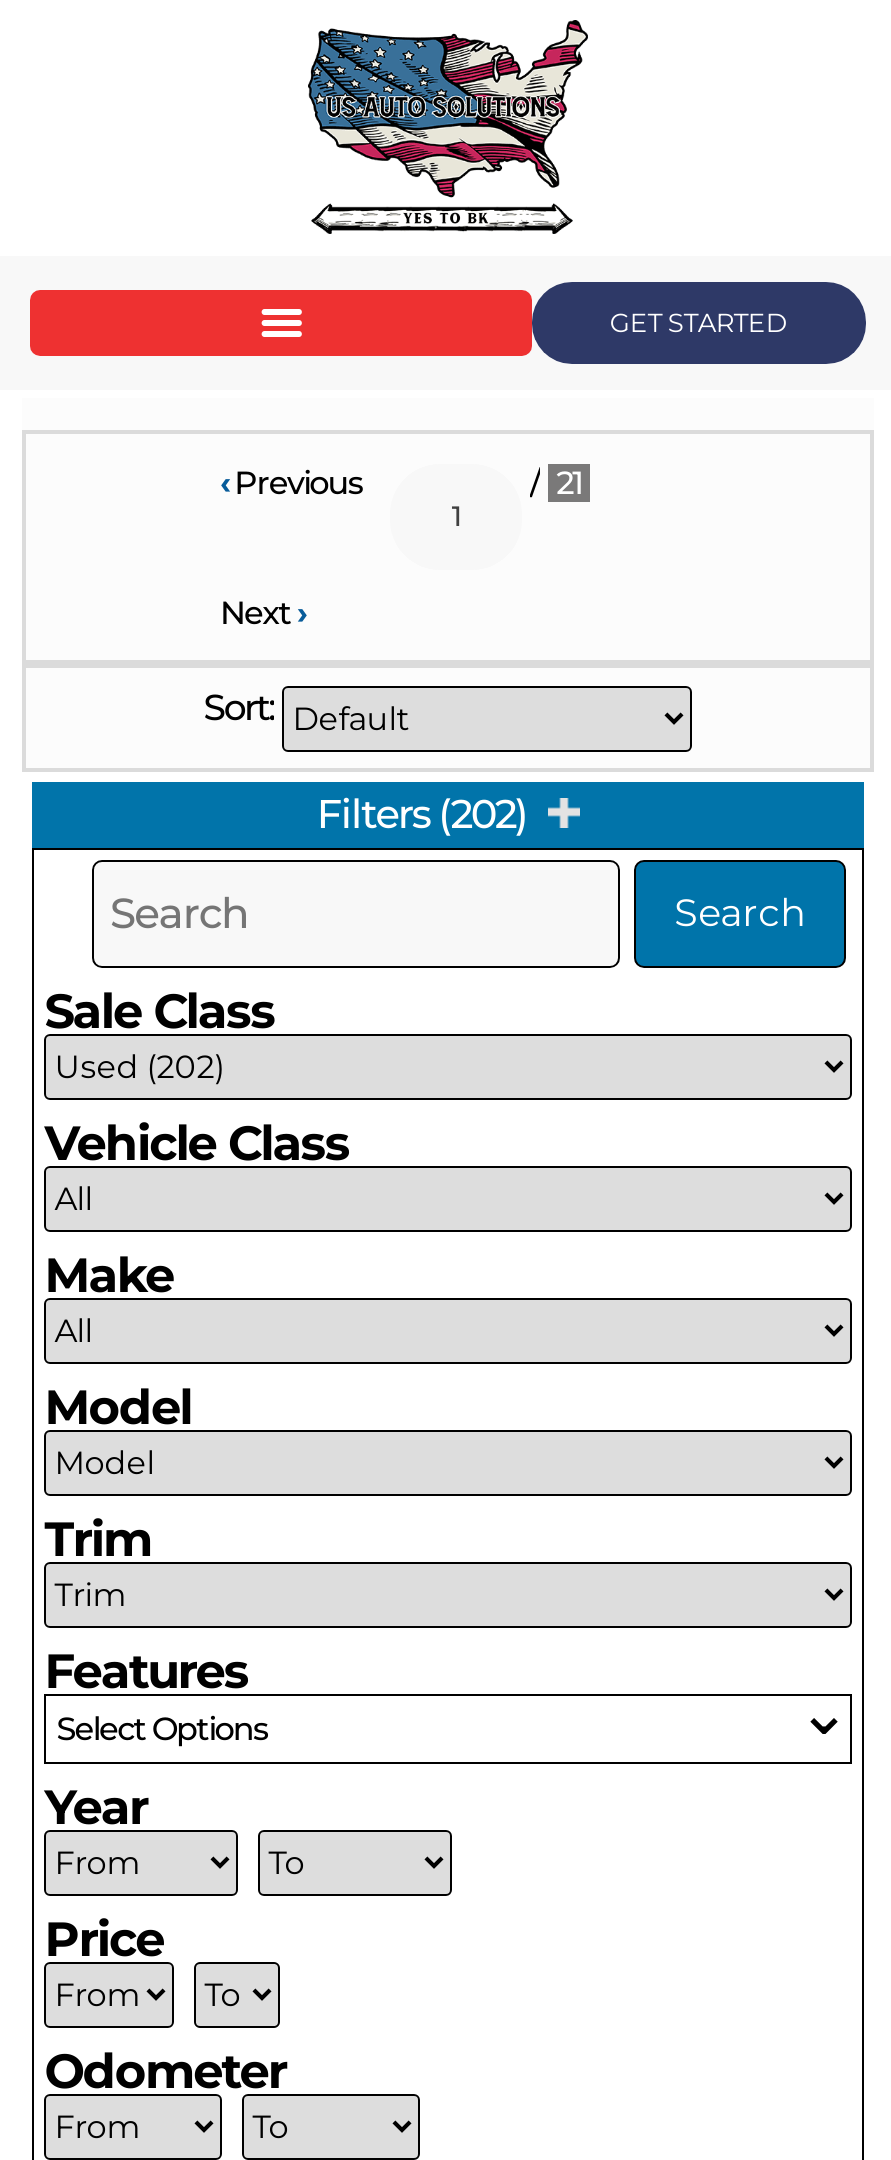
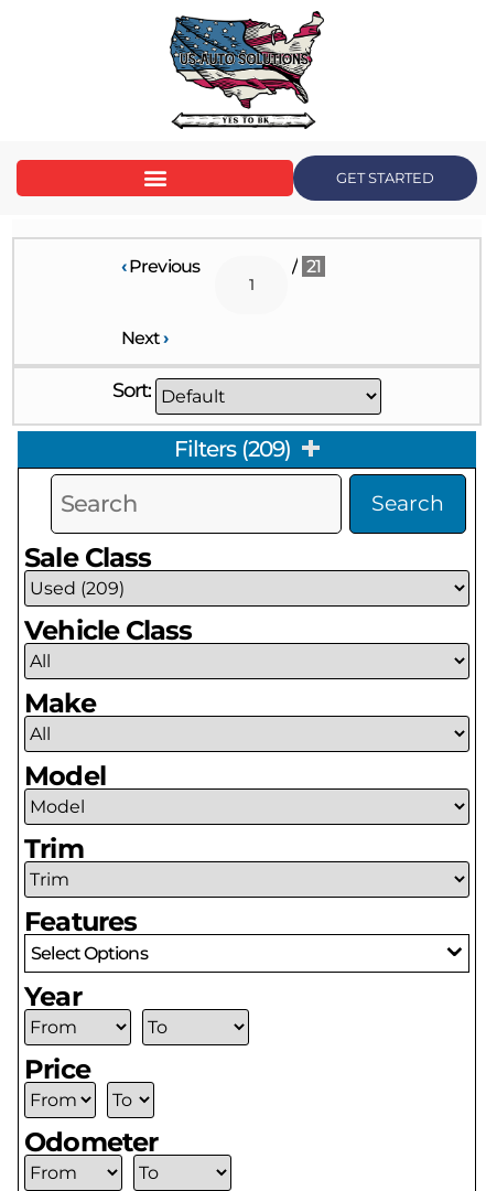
[317,790,527,838] Filters (202) -> [174,436,291,462] Filters (209)

